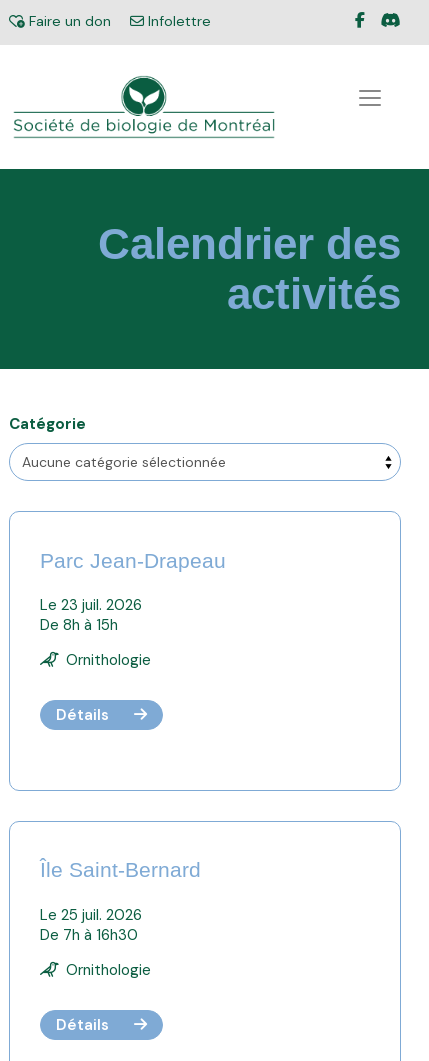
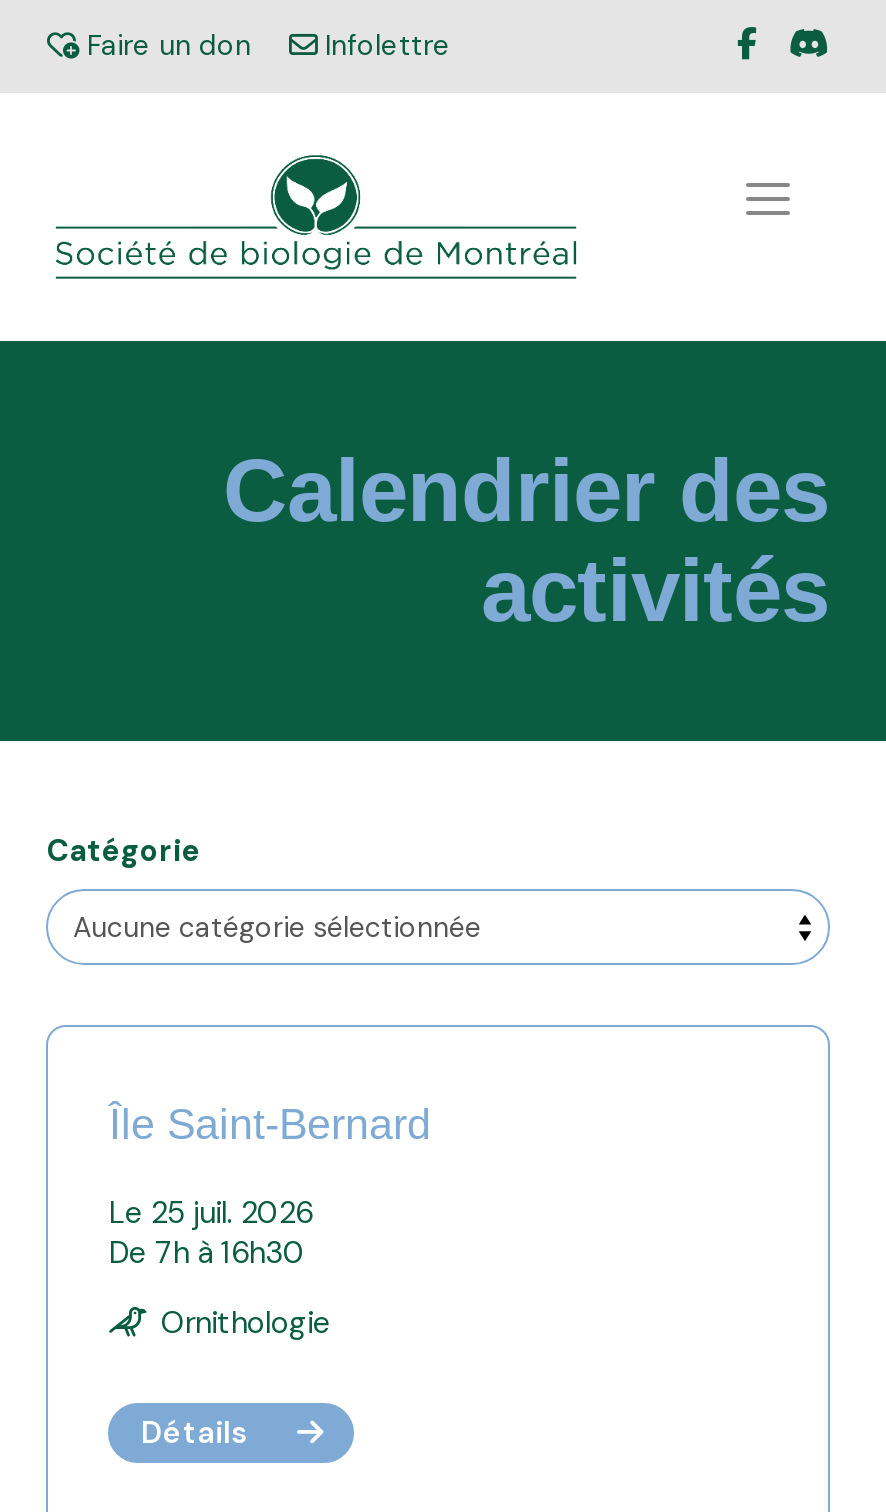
[40,549,226,725] Parc Jean-Drapeau | Le 23 juil. 2026 | De 8h à 15h | Ornithologie | Détails -> none

